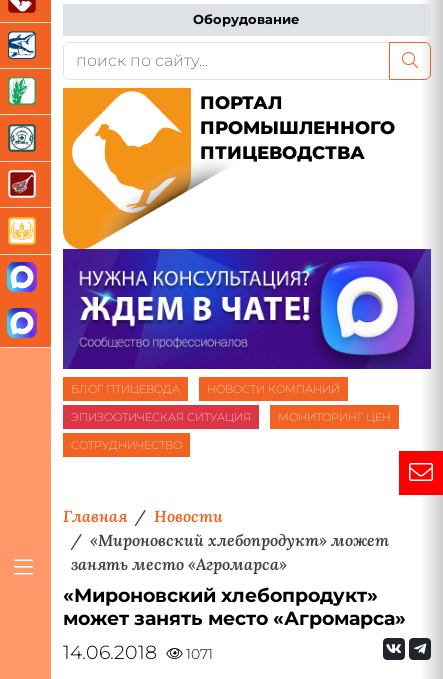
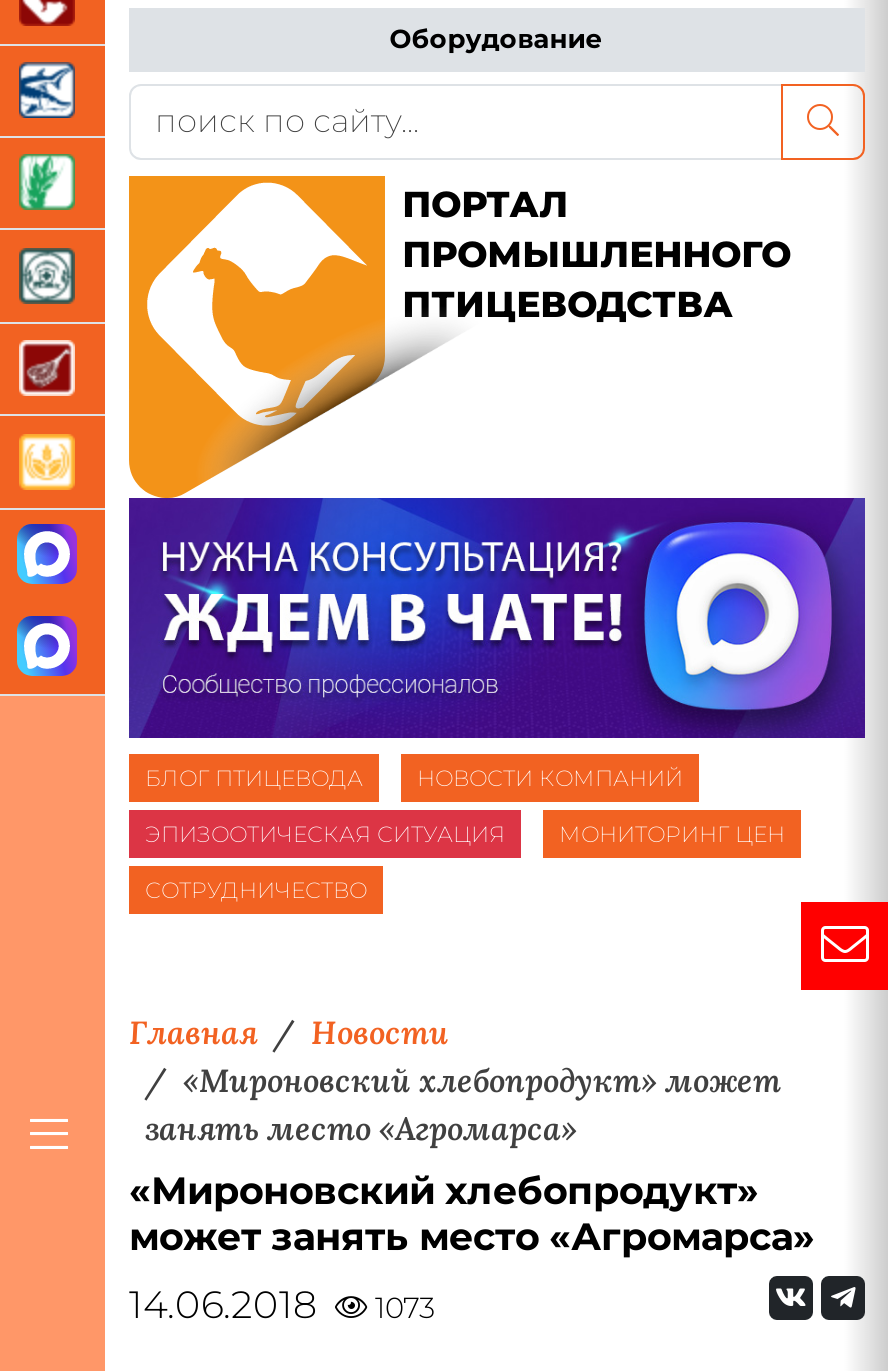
[63,640,213,664] 14.06.2018 1071 -> [129,1280,435,1328] 14.06.2018 1073

